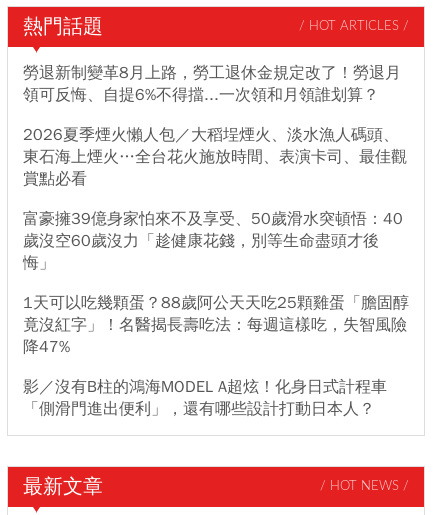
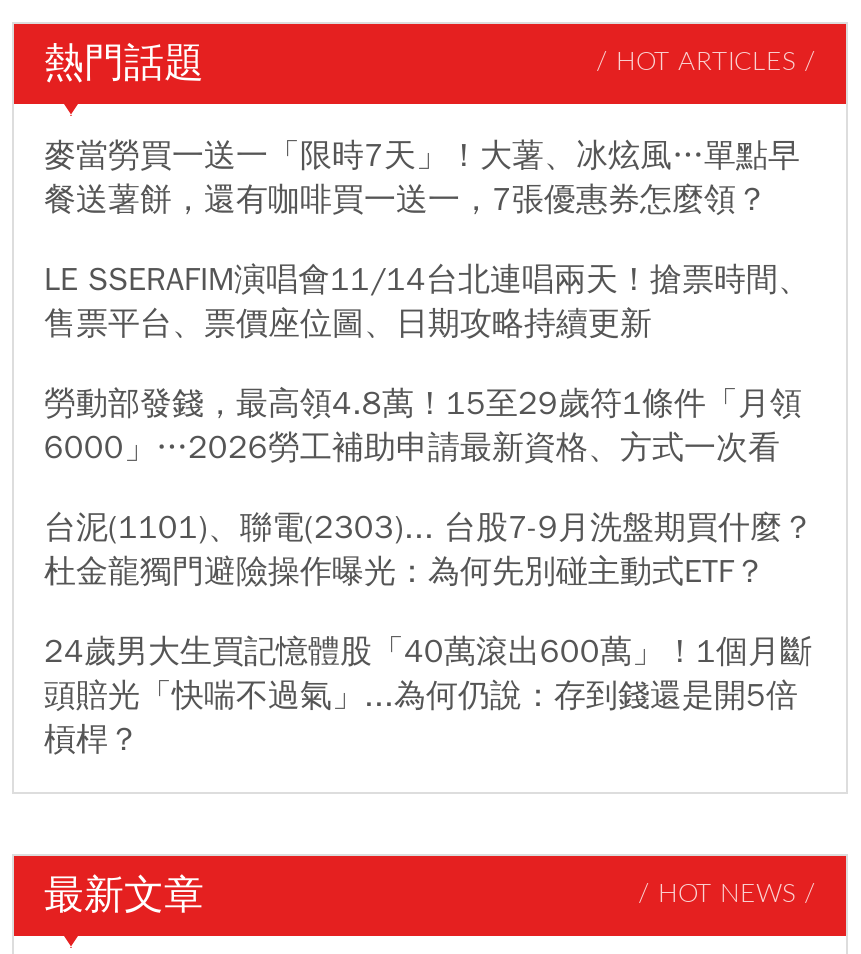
[23,63,401,105] 勞退新制變革8月上路，勞工退休金規定改了！勞退月 | 領可反悔、自提6%不得擋...一次領和月領誰划算？ -> [44,136,800,220] 麥當勞買一送一「限時7天」！大薯、冰炫風…單點早 | 餐送薯餅，還有咖啡買一送一，7張優惠券怎麼領？
[23,125,407,189] 2026夏季煙火懶人包／大稻埕煙火、淡水漁人碼頭、 | 東石海上煙火…全台花火施放時間、表演卡司、最佳觀 | 賞點必看 -> [44,260,810,344] LE SSERAFIM演唱會11/14台北連唱兩天！搶票時間、 | 售票平台、票價座位圖、日期攻略持續更新
[23,209,403,273] 富豪擁39億身家怕來不及享受、50歲滑水突頓悟：40 | 歲沒空60歲沒力「趁健康花錢，別等生命盡頭才後 | 悔」 -> [44,384,802,468] 勞動部發錢，最高領4.8萬！15至29歲符1條件「月領 | 6000」…2026勞工補助申請最新資格、方式一次看
[23,293,409,357] 1天可以吃幾顆蛋？88歲阿公天天吃25顆雞蛋「膽固醇 | 竟沒紅字」！名醫揭長壽吃法：每週這樣吃，失智風險 | 降47% -> [44,508,814,592] 台泥(1101)、聯電(2303)... 台股7-9月洗盤期買什麼？ | 杜金龍獨門避險操作曝光：為何先別碰主動式ETF？
[23,377,387,419] 影／沒有B柱的鴻海MODEL A超炫！化身日式計程車 | 「側滑門進出便利」，還有哪些設計打動日本人？ -> [44,632,812,760] 24歲男大生買記憶體股「40萬滾出600萬」！1個月斷 | 頭賠光「快喘不過氣」...為何仍說：存到錢還是開5倍 | 槓桿？

